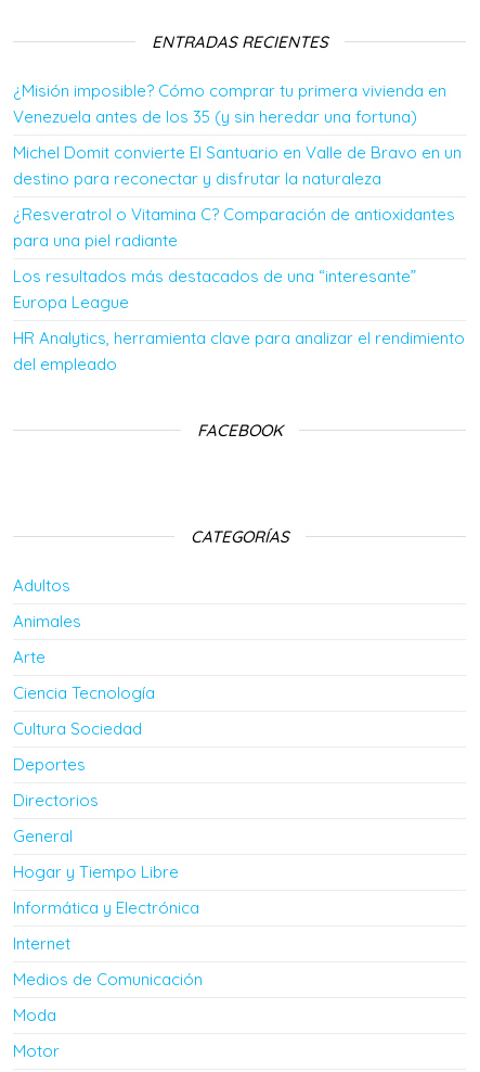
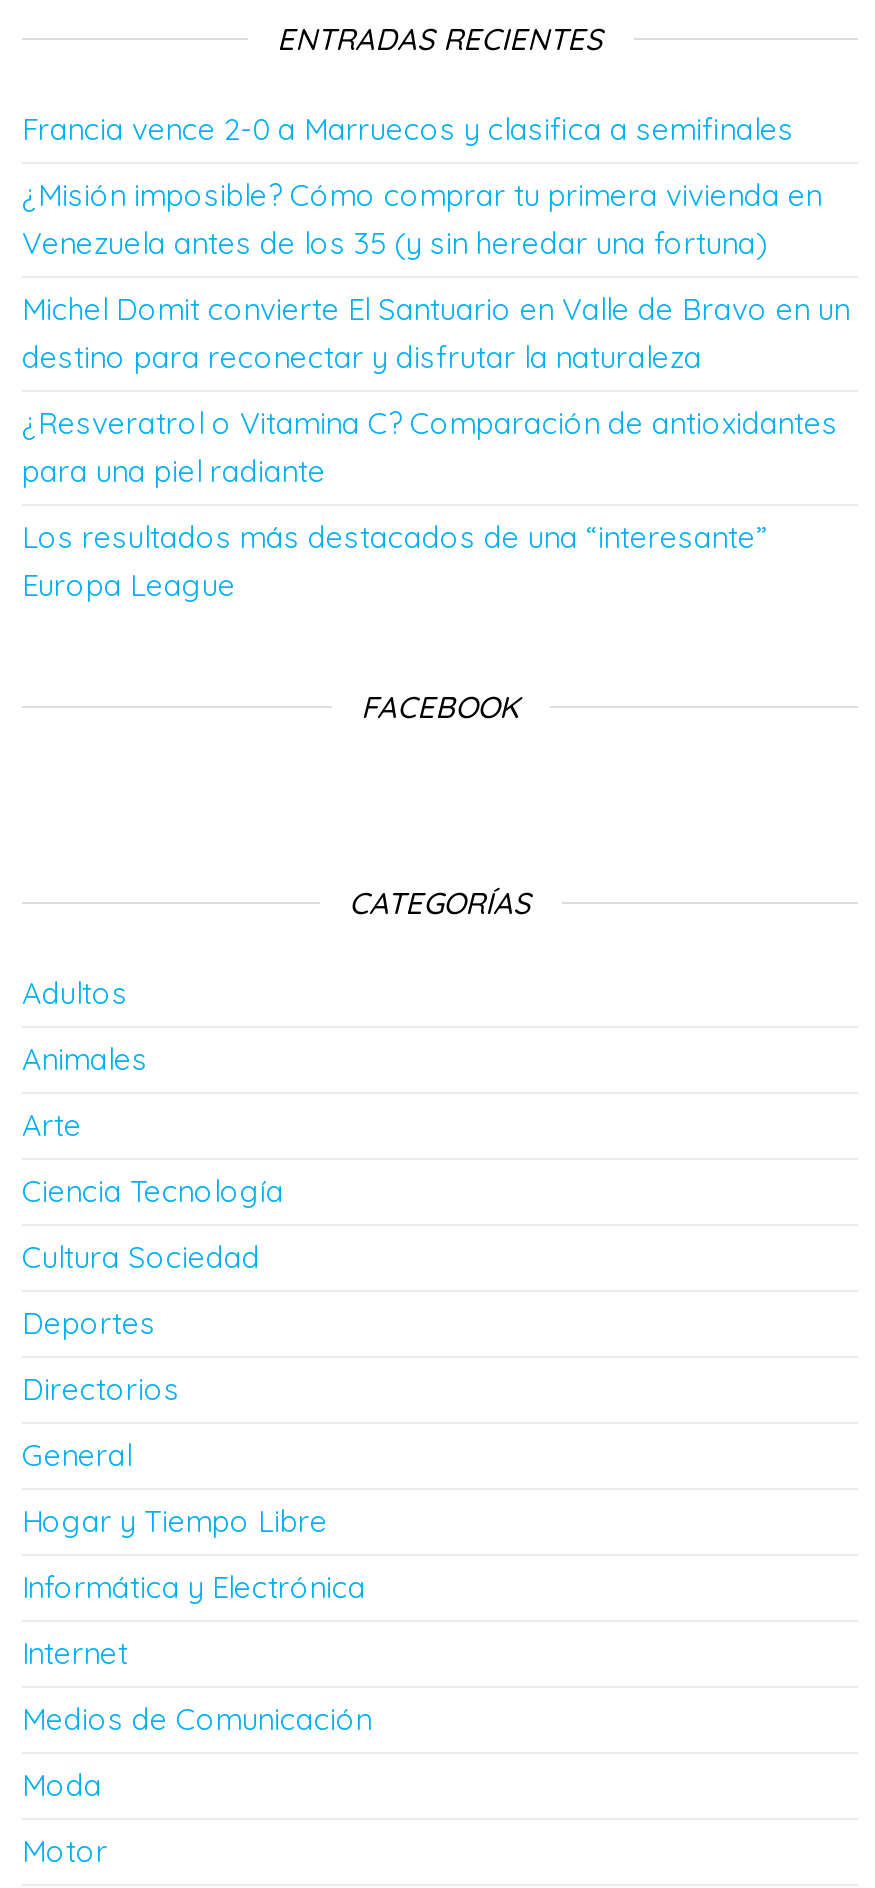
none -> [22,110,794,148] Francia vence 2-0 a Marruecos y clasifica a semifinales
moved [13,80,462,312] -> [22,176,850,604]: ¿Misión imposible? Cómo comprar tu primera vivienda en | Venezuela antes de los 35 (y sin heredar una fortuna) | Michel Domit convierte El Santuario en Valle de Bravo en un | destino para reconectar y disfrutar la naturaleza | ¿Resveratrol o Vitamina C? Comparación de antioxidantes | para una piel radiante | Los resultados más destacados de una “interesante” | Europa League
[13,328,465,374] HR Analytics, herramienta clave para analizar el rendimiento | del empleado -> none

